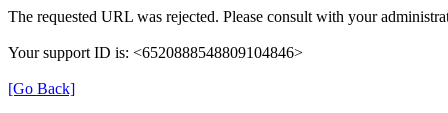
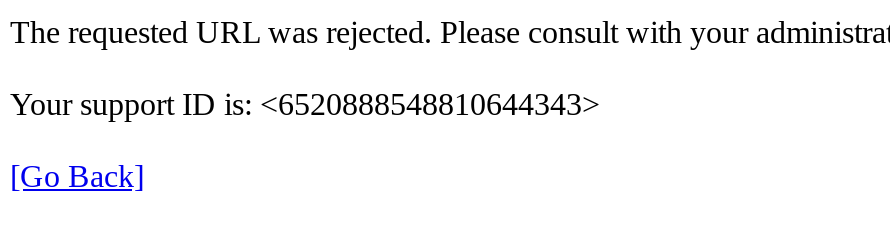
[8,44,303,61] Your support ID is: <6520888548809104846> -> [10,87,600,121] Your support ID is: <6520888548810644343>

